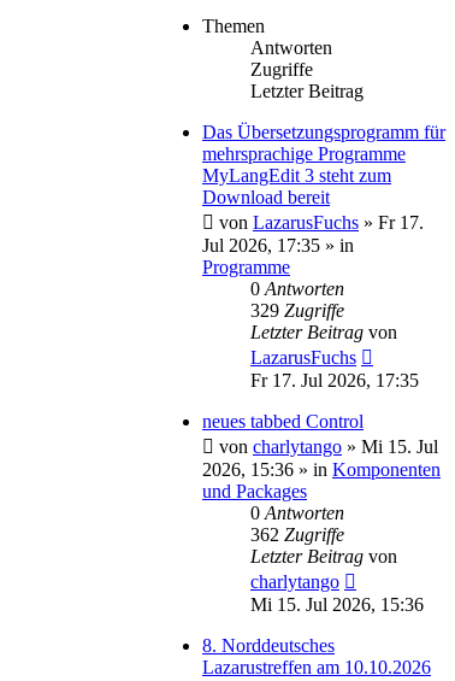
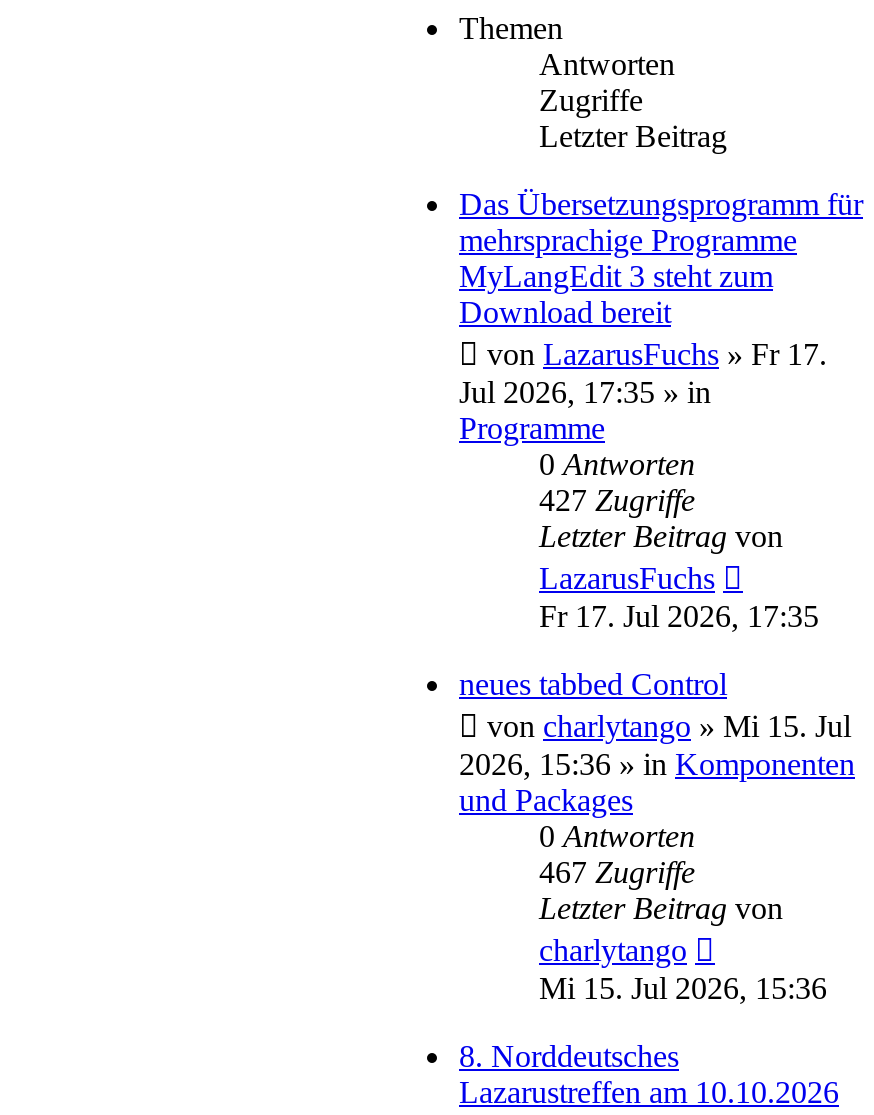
[250,300,344,320] 329 Zugriffe -> [539,483,695,517] 427 Zugriffe
[250,524,344,545] 362 Zugriffe -> [539,855,695,889] 467 Zugriffe

